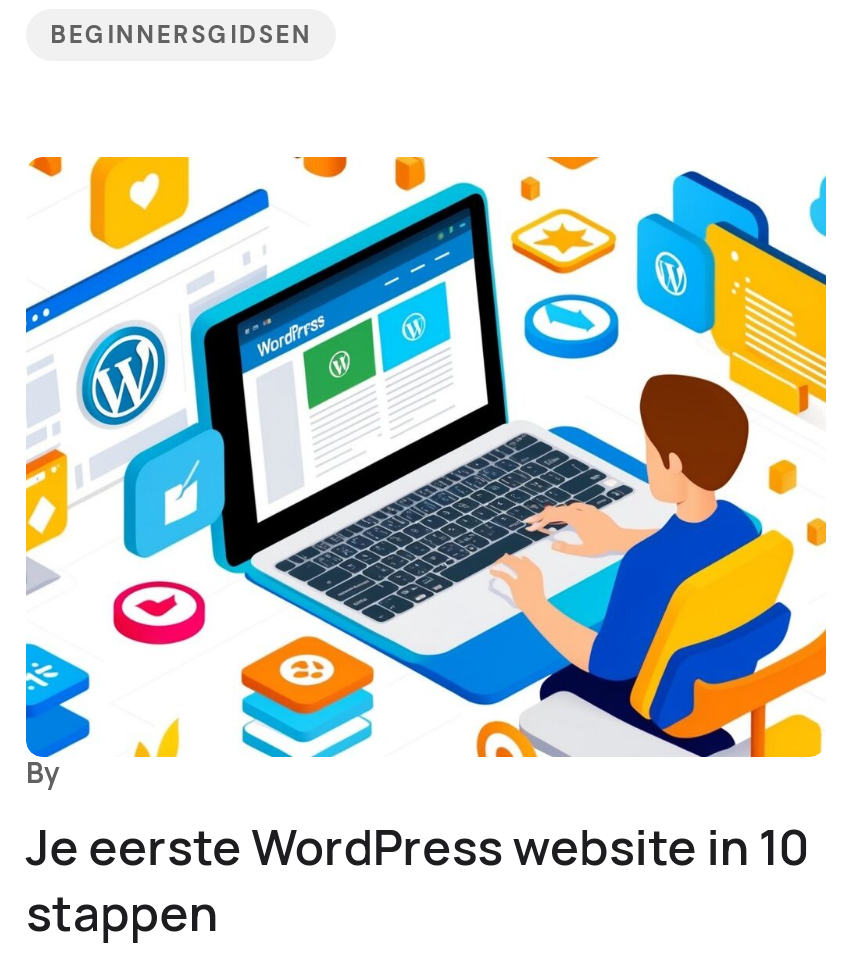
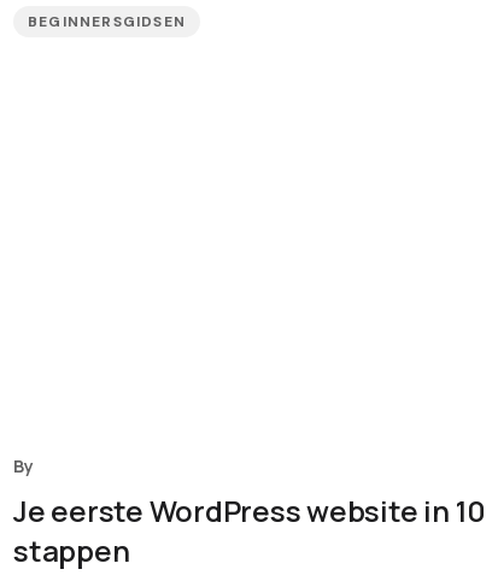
[24,155,828,759] [image] -> none

